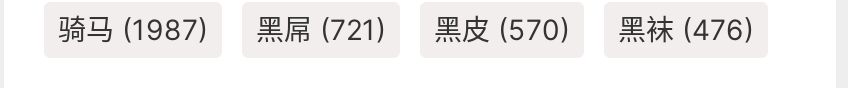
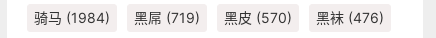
[58,12,208,46] 骑马(1987) -> [34,9,110,26] 骑马(1984)
[256,12,386,46] 黑屌(721) -> [134,9,200,26] 黑屌(719)

